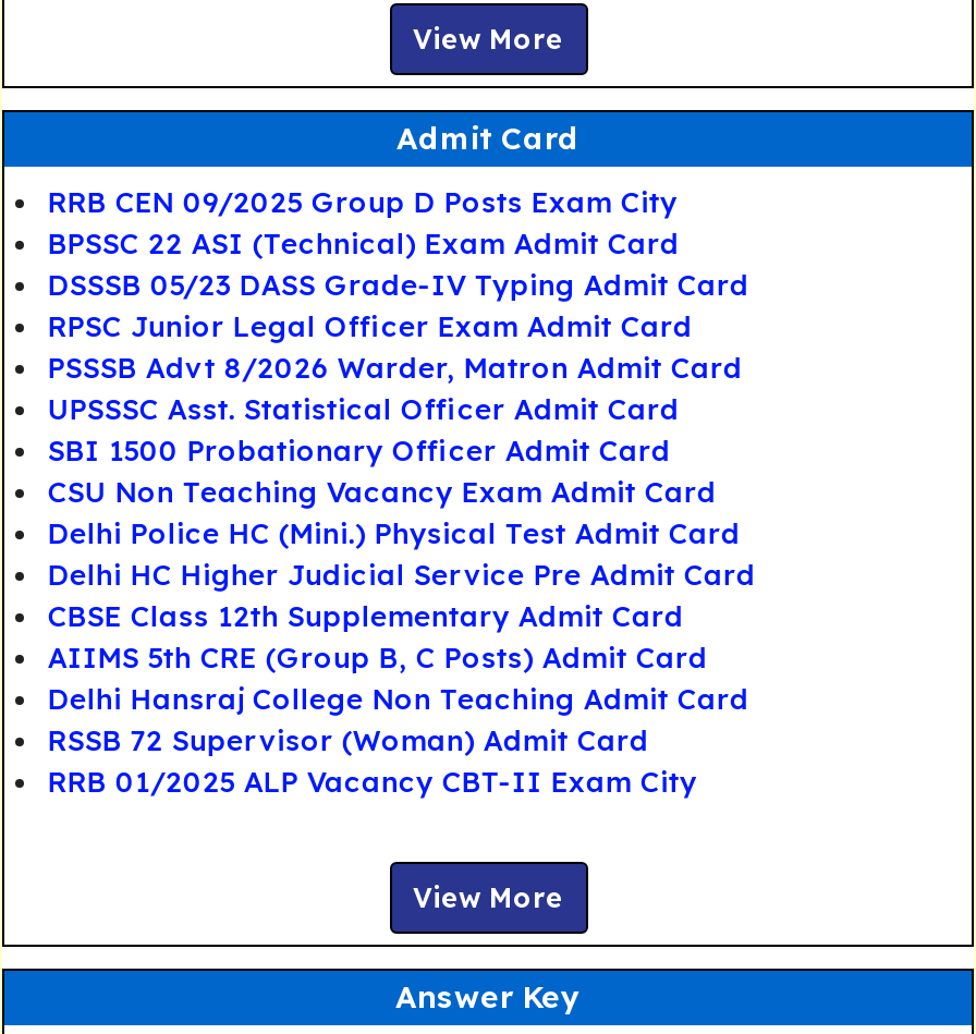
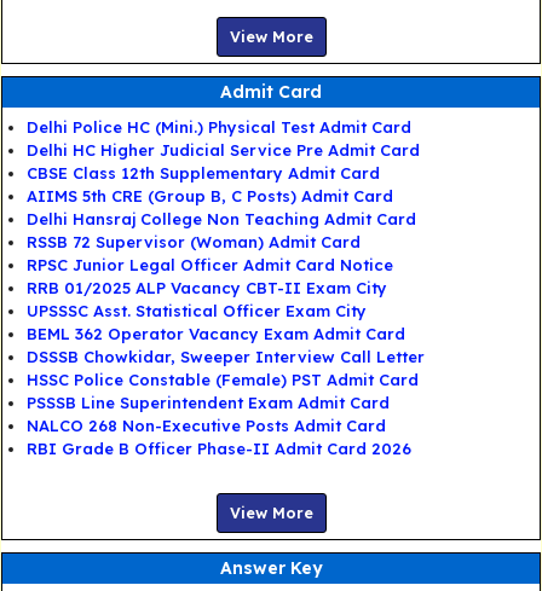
[48,185,749,509] RRB CEN 09/2025 Group D Posts Exam City | BPSSC 22 ASI (Technical) Exam Admit Card | DSSSB 05/23 DASS Grade-IV Typing Admit Card | RPSC Junior Legal Officer Exam Admit Card | PSSSB Advt 8/2026 Warder, Matron Admit Card | UPSSSC Asst. Statistical Officer Admit Card | SBI 1500 Probationary Officer Admit Card | CSU Non Teaching Vacancy Exam Admit Card -> none
moved [48,516,756,758] -> [26,118,420,252]: Delhi Police HC (Mini.) Physical Test Admit Card | Delhi HC Higher Judicial Service Pre Admit Card | CBSE Class 12th Supplementary Admit Card | AIIMS 5th CRE (Group B, C Posts) Admit Card | Delhi Hansraj College Non Teaching Admit Card | RSSB 72 Supervisor (Woman) Admit Card
none -> [26,255,393,275] RPSC Junior Legal Officer Admit Card Notice
moved [48,764,697,799] -> [26,278,387,298]: RRB 01/2025 ALP Vacancy CBT-II Exam City
none -> [26,301,425,458] UPSSSC Asst. Statistical Officer Exam City | BEML 362 Operator Vacancy Exam Admit Card | DSSSB Chowkidar, Sweeper Interview Call Letter | HSSC Police Constable (Female) PST Admit Card | PSSSB Line Superintendent Exam Admit Card | NALCO 268 Non-Executive Posts Admit Card | RBI Grade B Officer Phase-II Admit Card 2026

